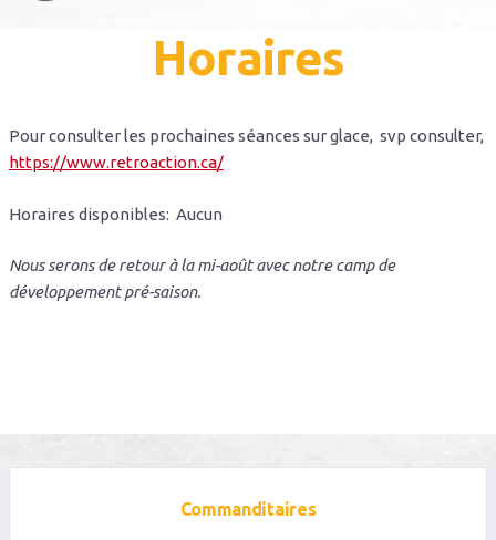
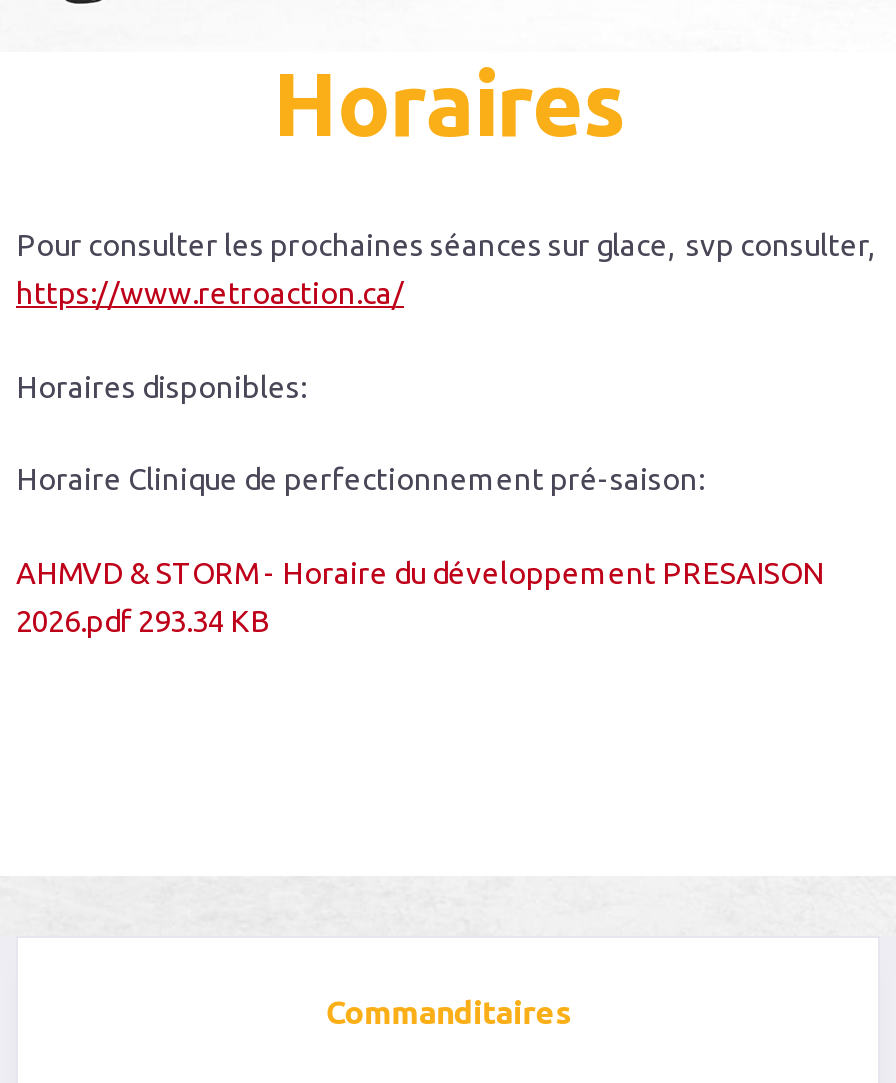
[9,204,395,301] Horaires disponibles: Aucun | Nous serons de retour à la mi-août avec notre camp de | développement pré-saison. -> [16,369,824,637] Horaires disponibles: | Horaire Clinique de perfectionnement pré-saison: | AHMVD & STORM - Horaire du développement PRESAISON | 2026.pdf 293.34 KB

